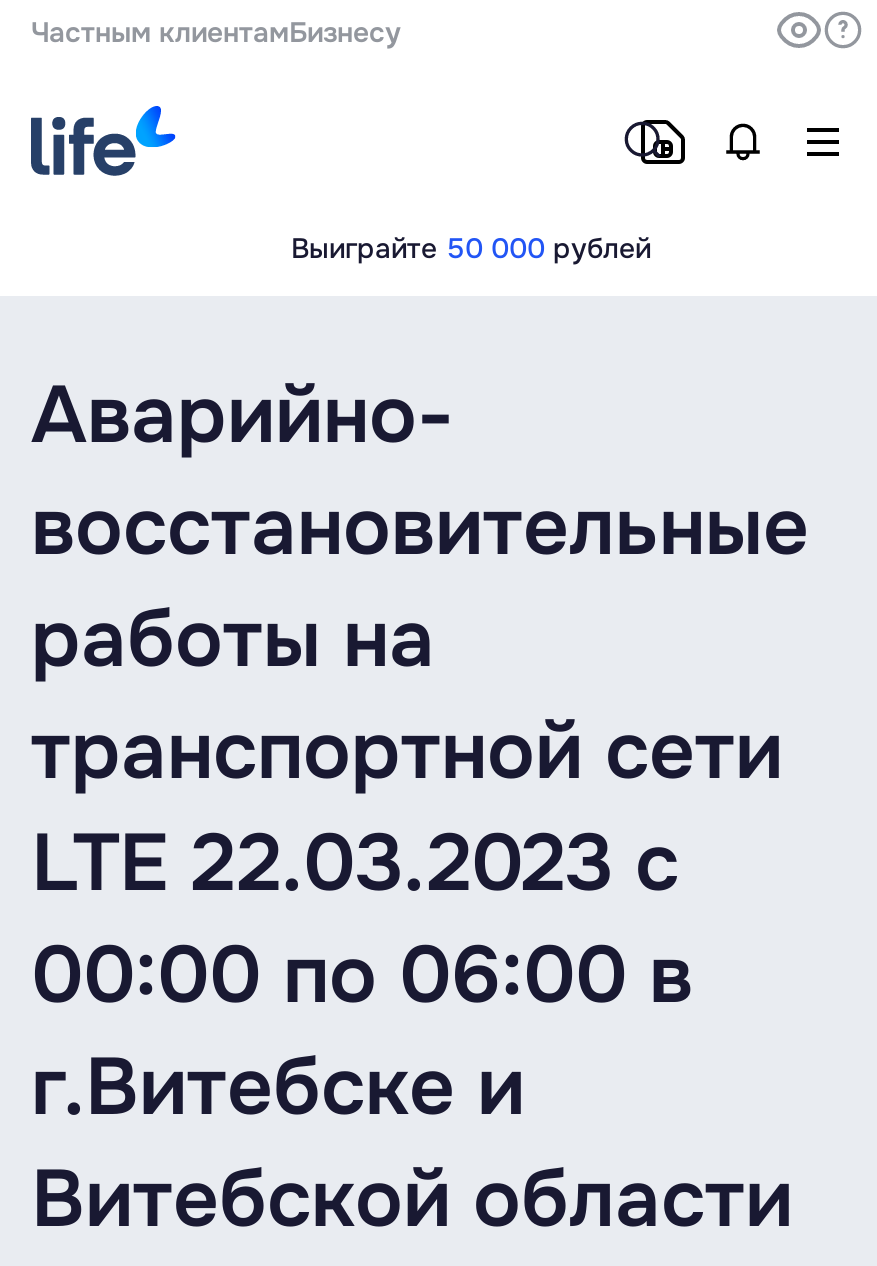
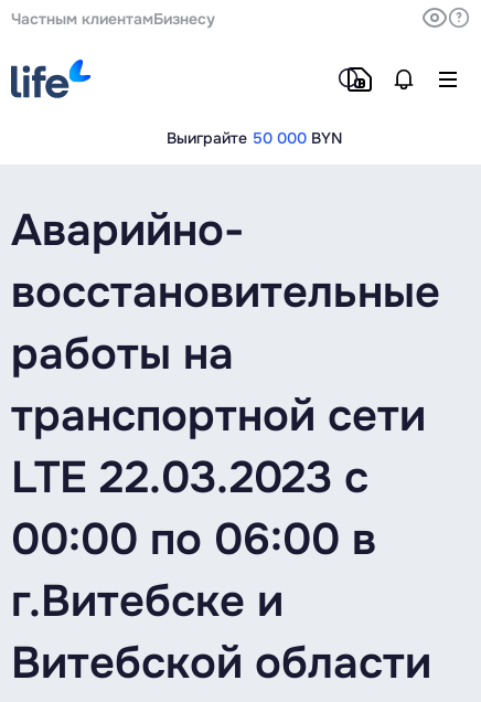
[291,230,651,266] Выиграйте 50 000 рублей -> [166,128,341,148] Выиграйте 50 000 BYN

